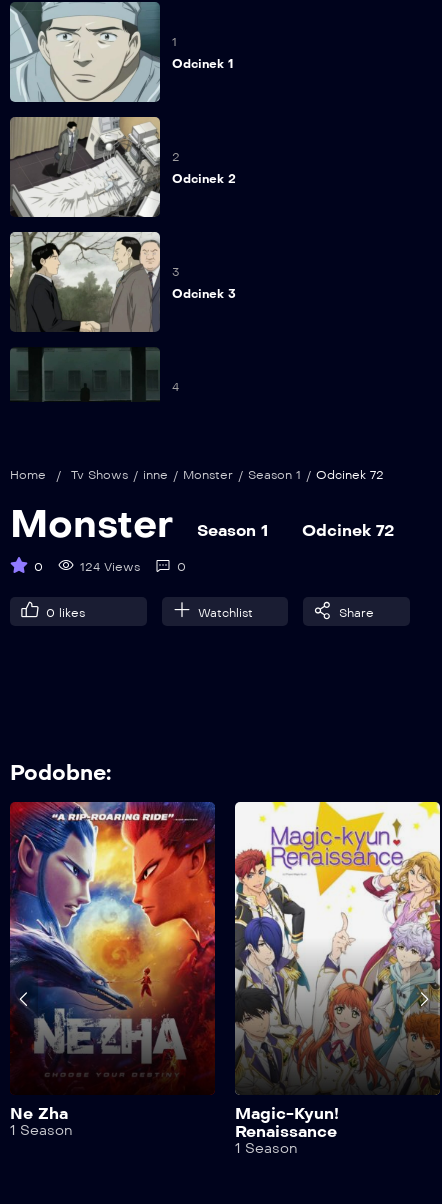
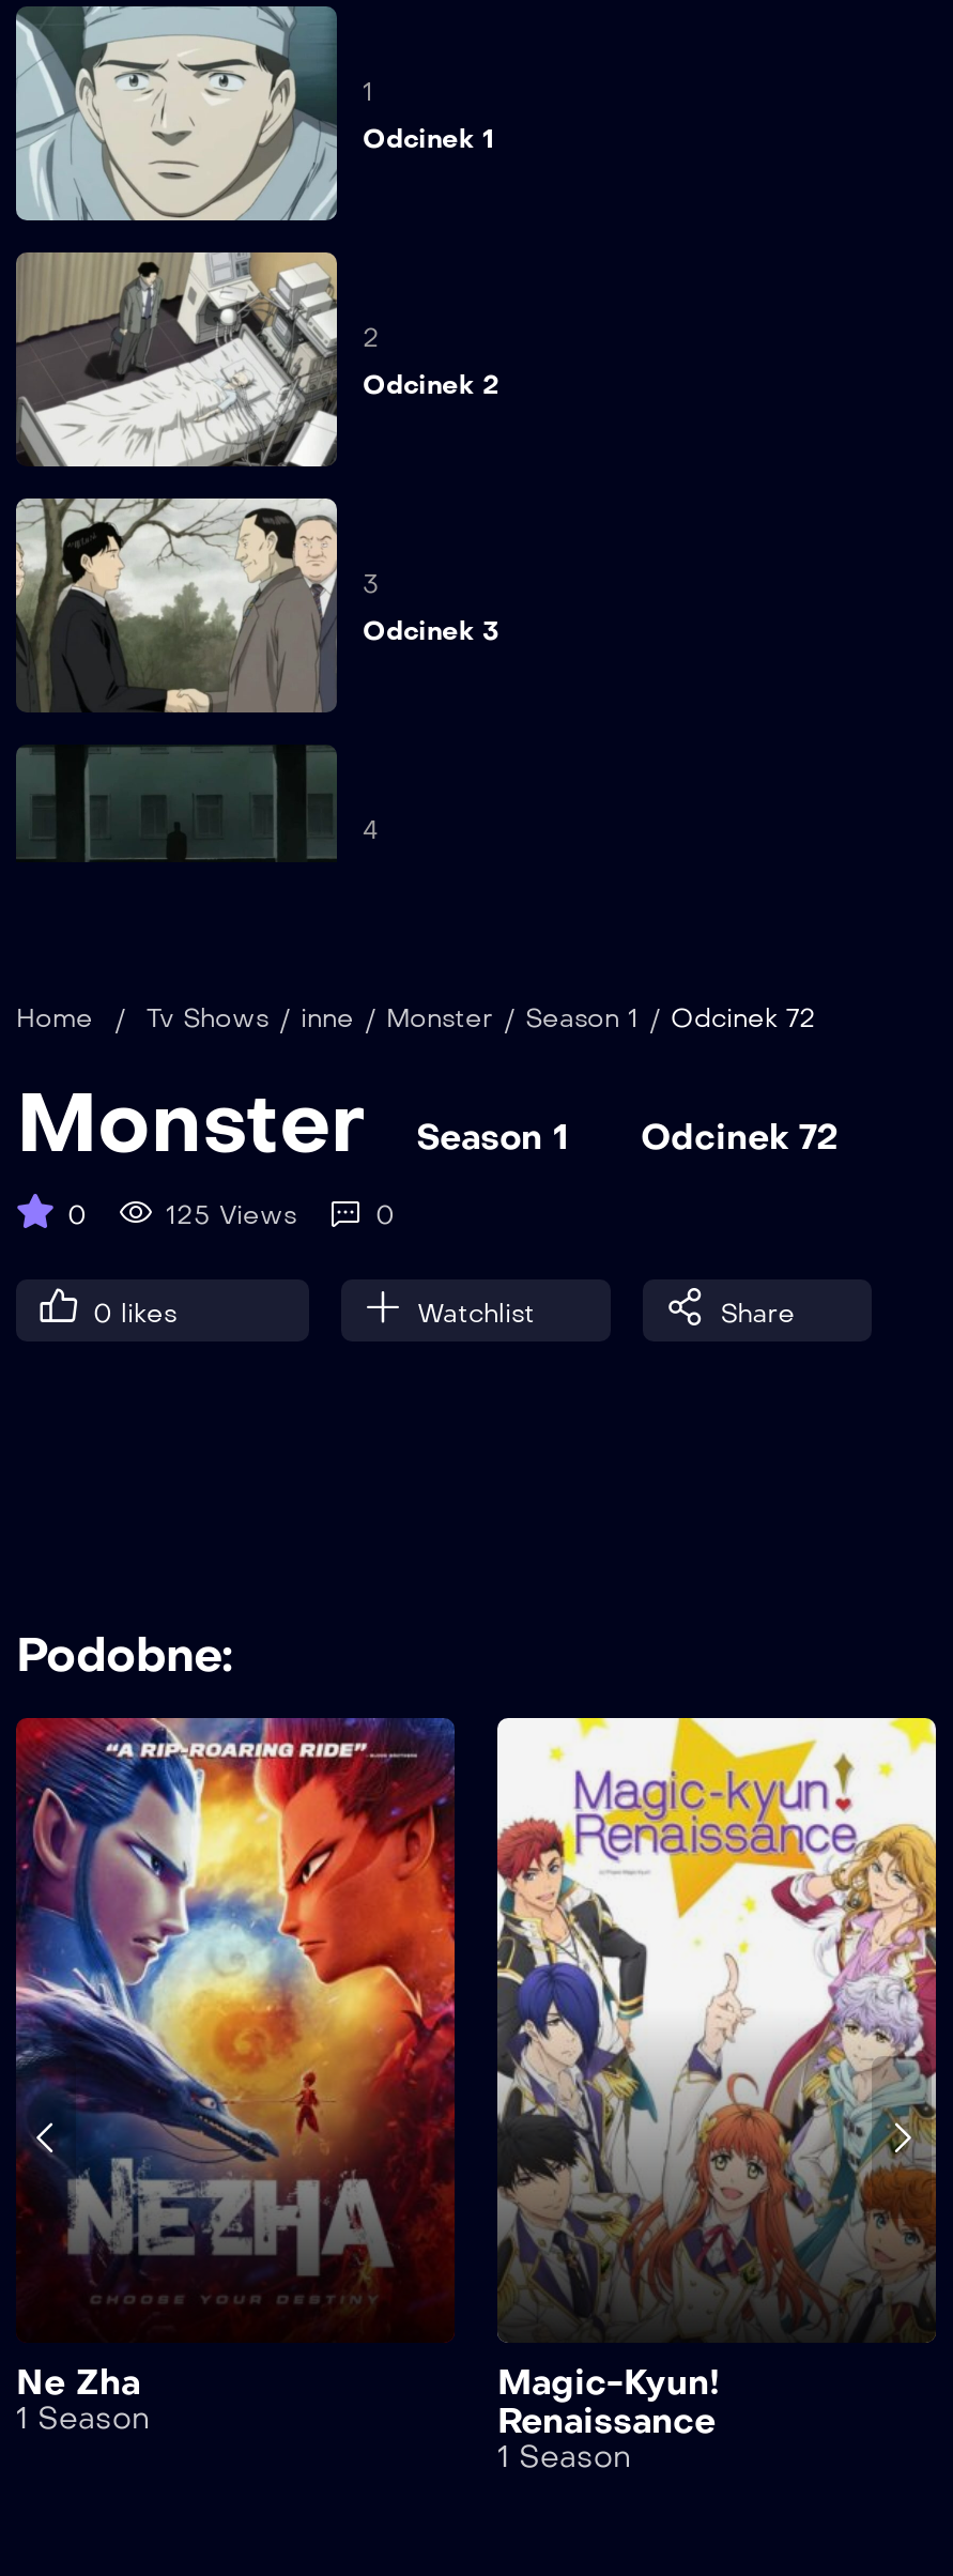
[80,560,140,574] 124 Views -> [166,1199,296,1229] 125 Views

